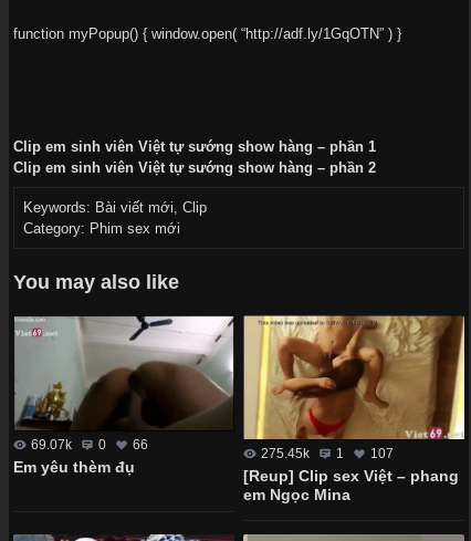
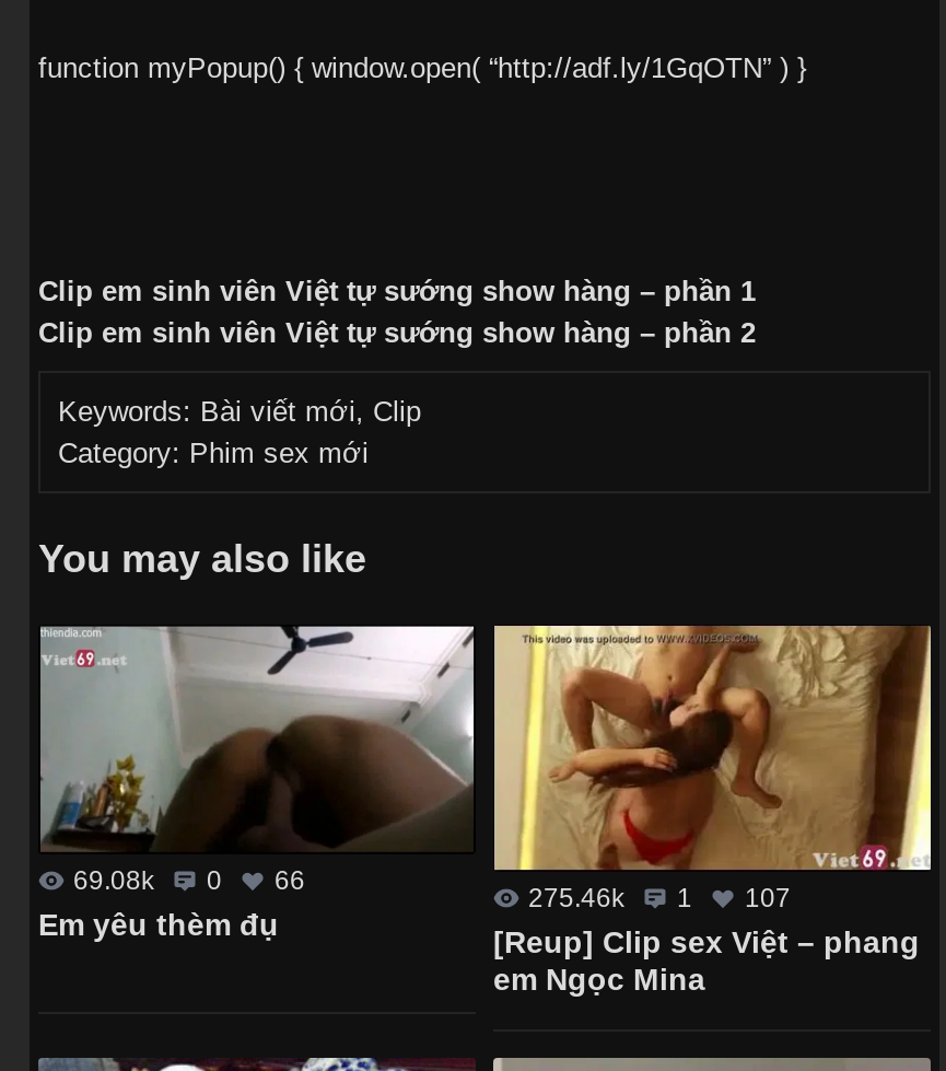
[31,437,148,452] 69.07k 0 66 -> [73,865,305,896] 69.08k 0 66
[261,445,394,461] 275.45k 1 107 -> [528,882,791,912] 275.46k 1 107

